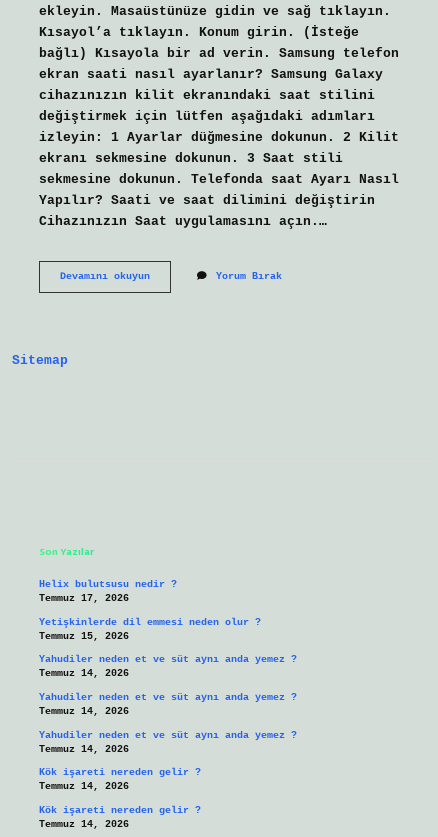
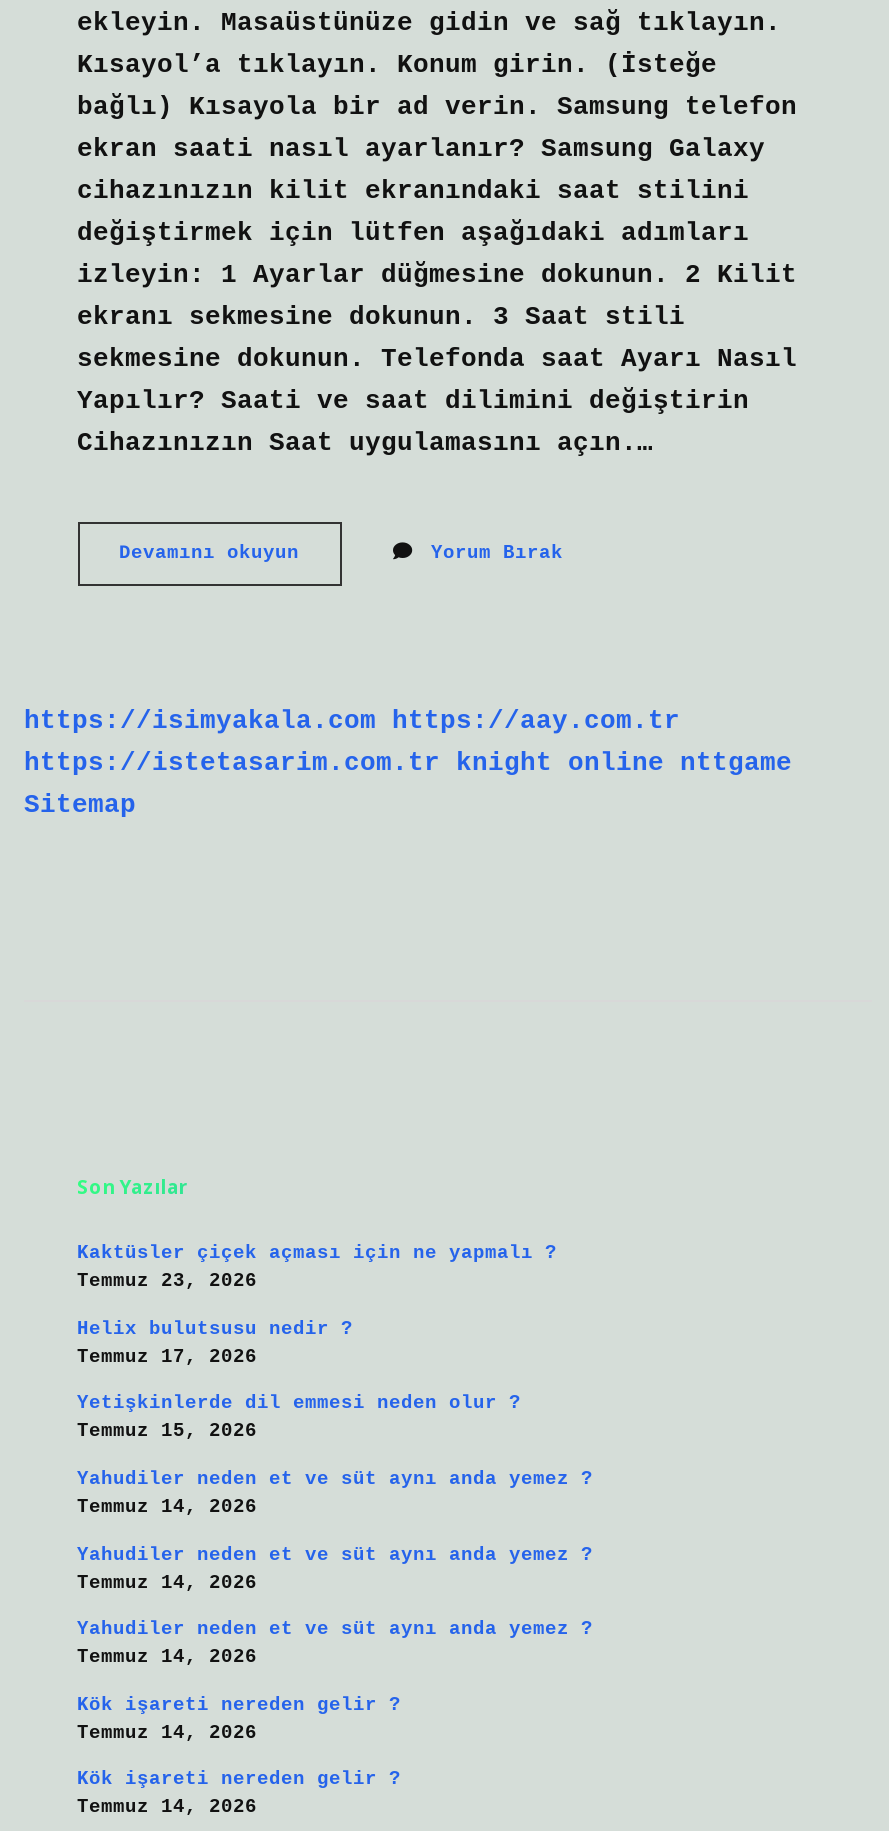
none -> [24,707,792,779] https://isimyakala.com https://aay.com.tr | https://istetasarim.com.tr knight online nttgame
none -> [77,1243,557,1293] Kaktüsler çiçek açması için ne yapmalı ? | Temmuz 23, 2026

